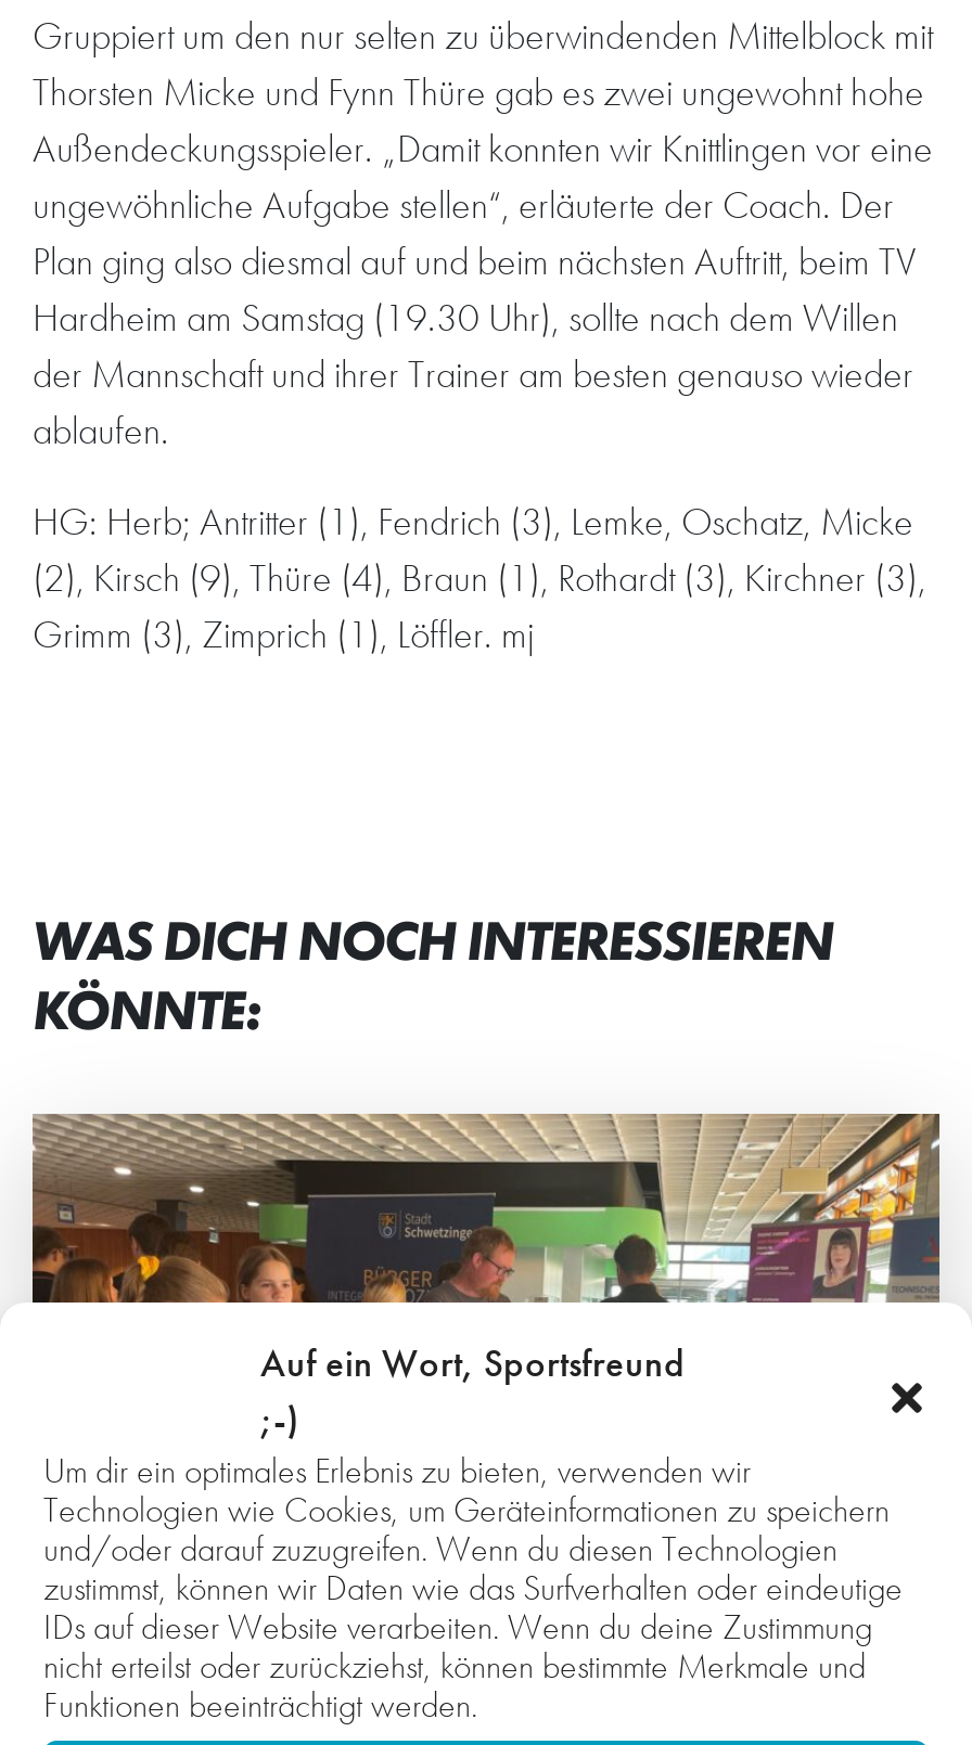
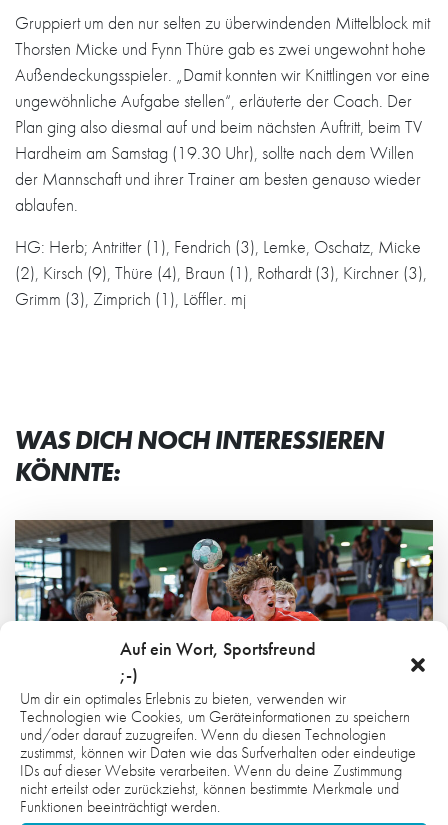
[30,1112,942,1305] [image] -> [15,519,434,622] [image]

